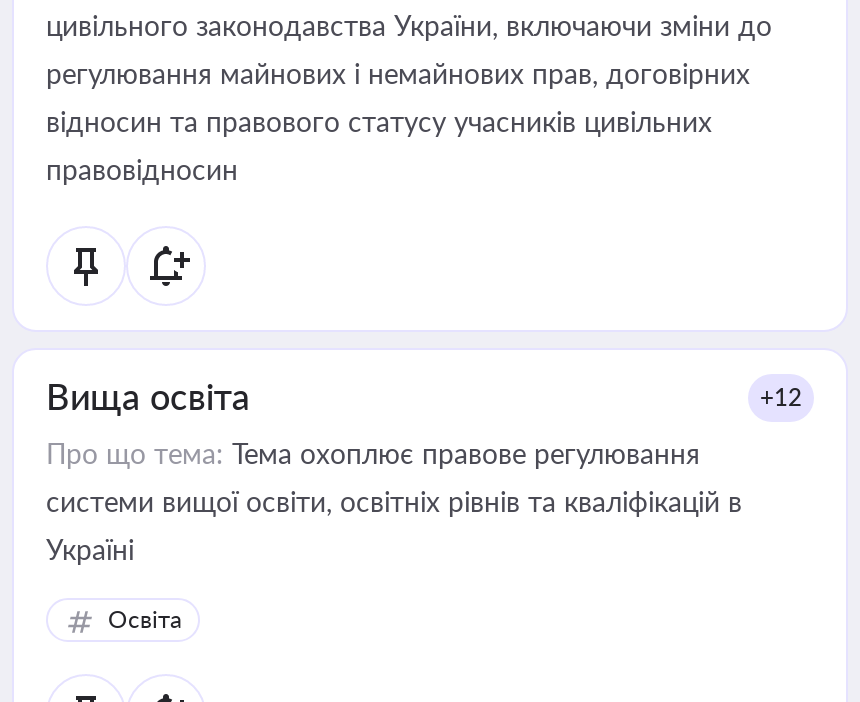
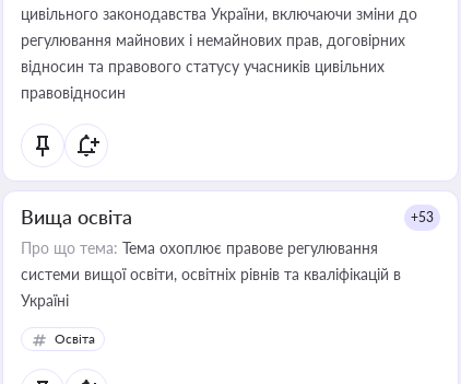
[760,382,802,412] +12 -> [411,209,434,225] +53

